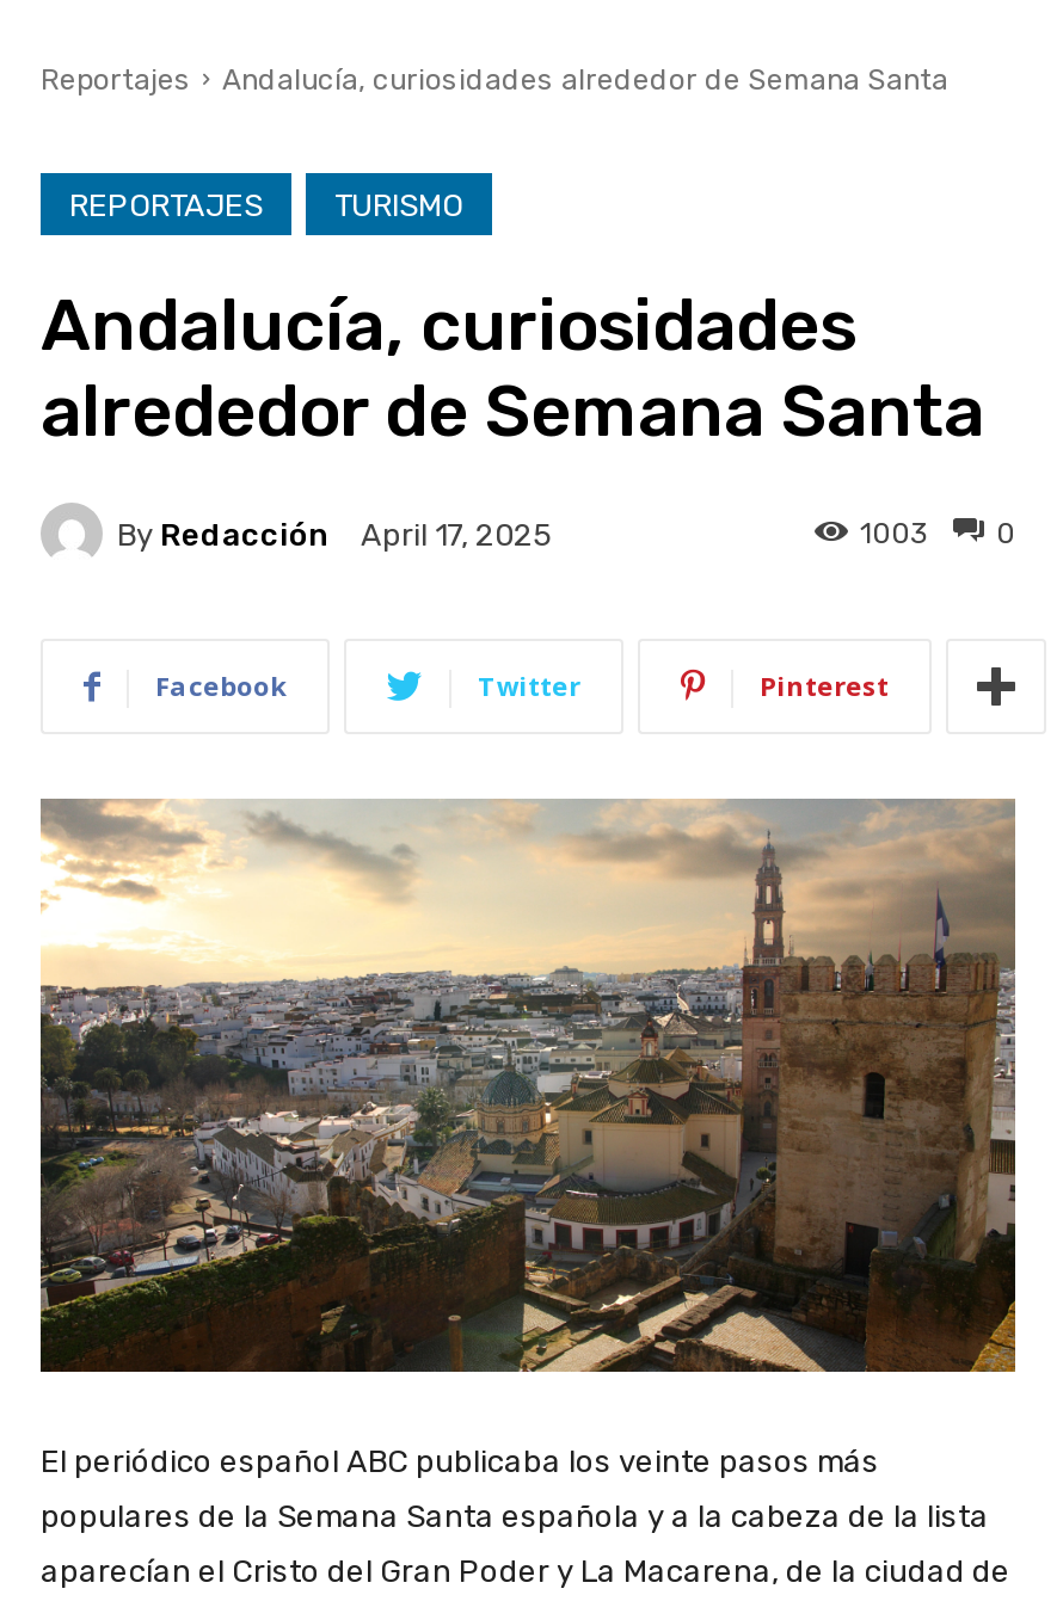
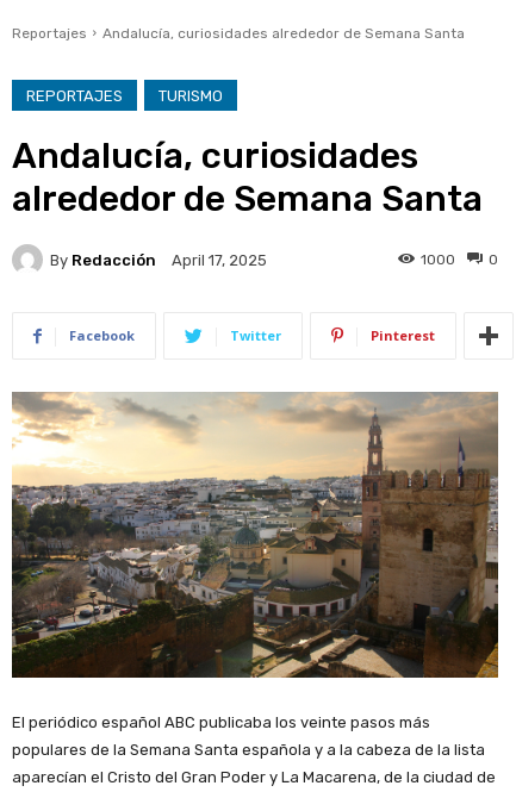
[860,517,1015,550] 1003 0 -> [421,251,498,268] 1000 0

